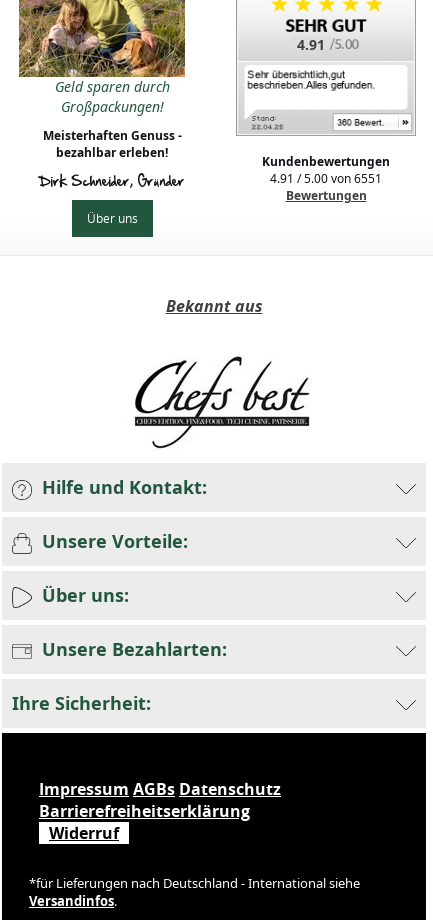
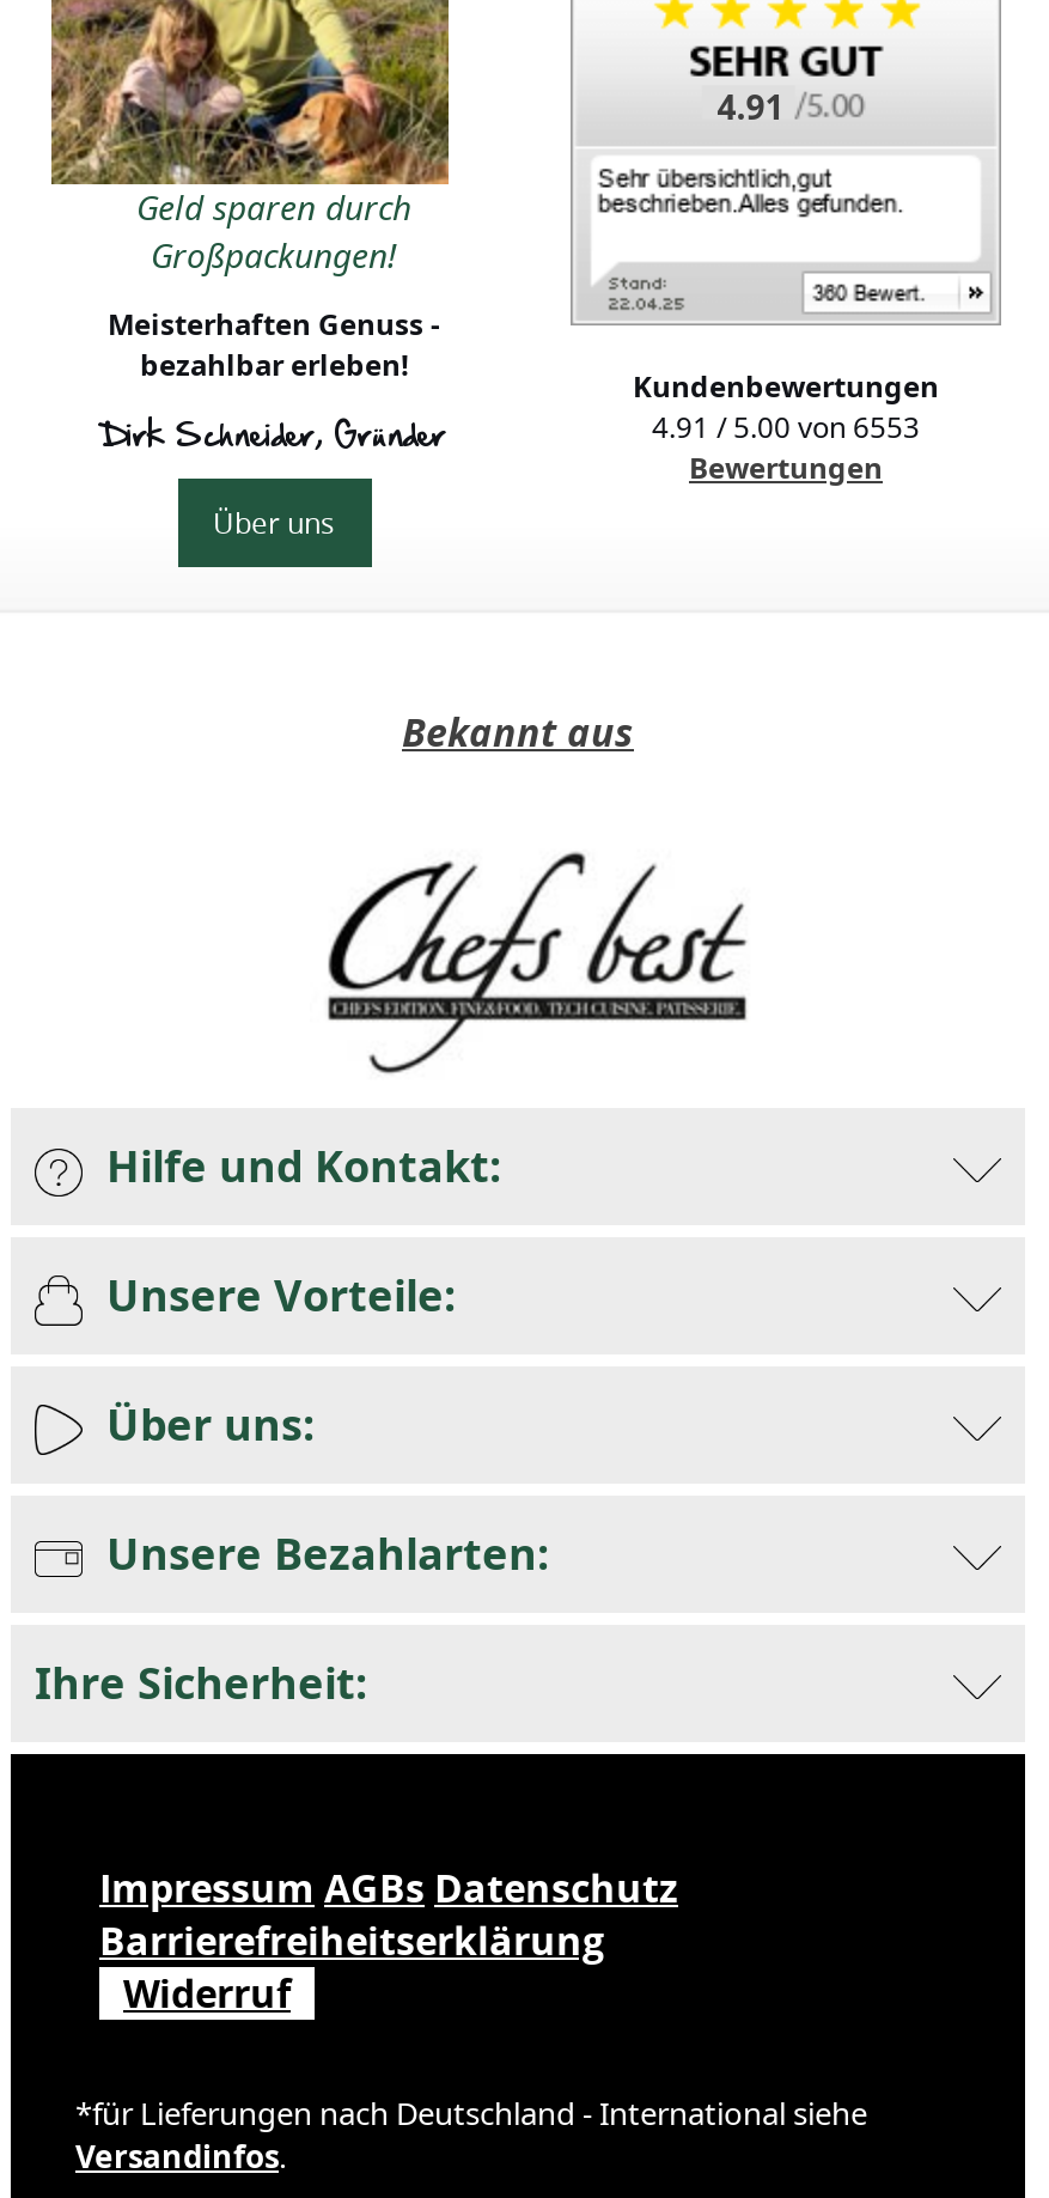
[270,170,382,187] 4.91 / 5.00 von 6551 -> [652,408,920,448] 4.91 / 5.00 von 6553

